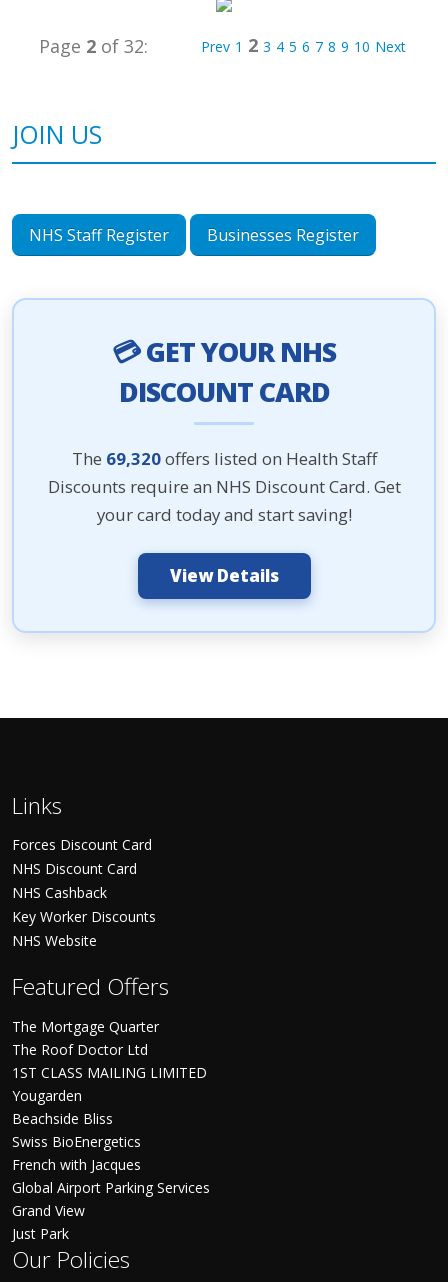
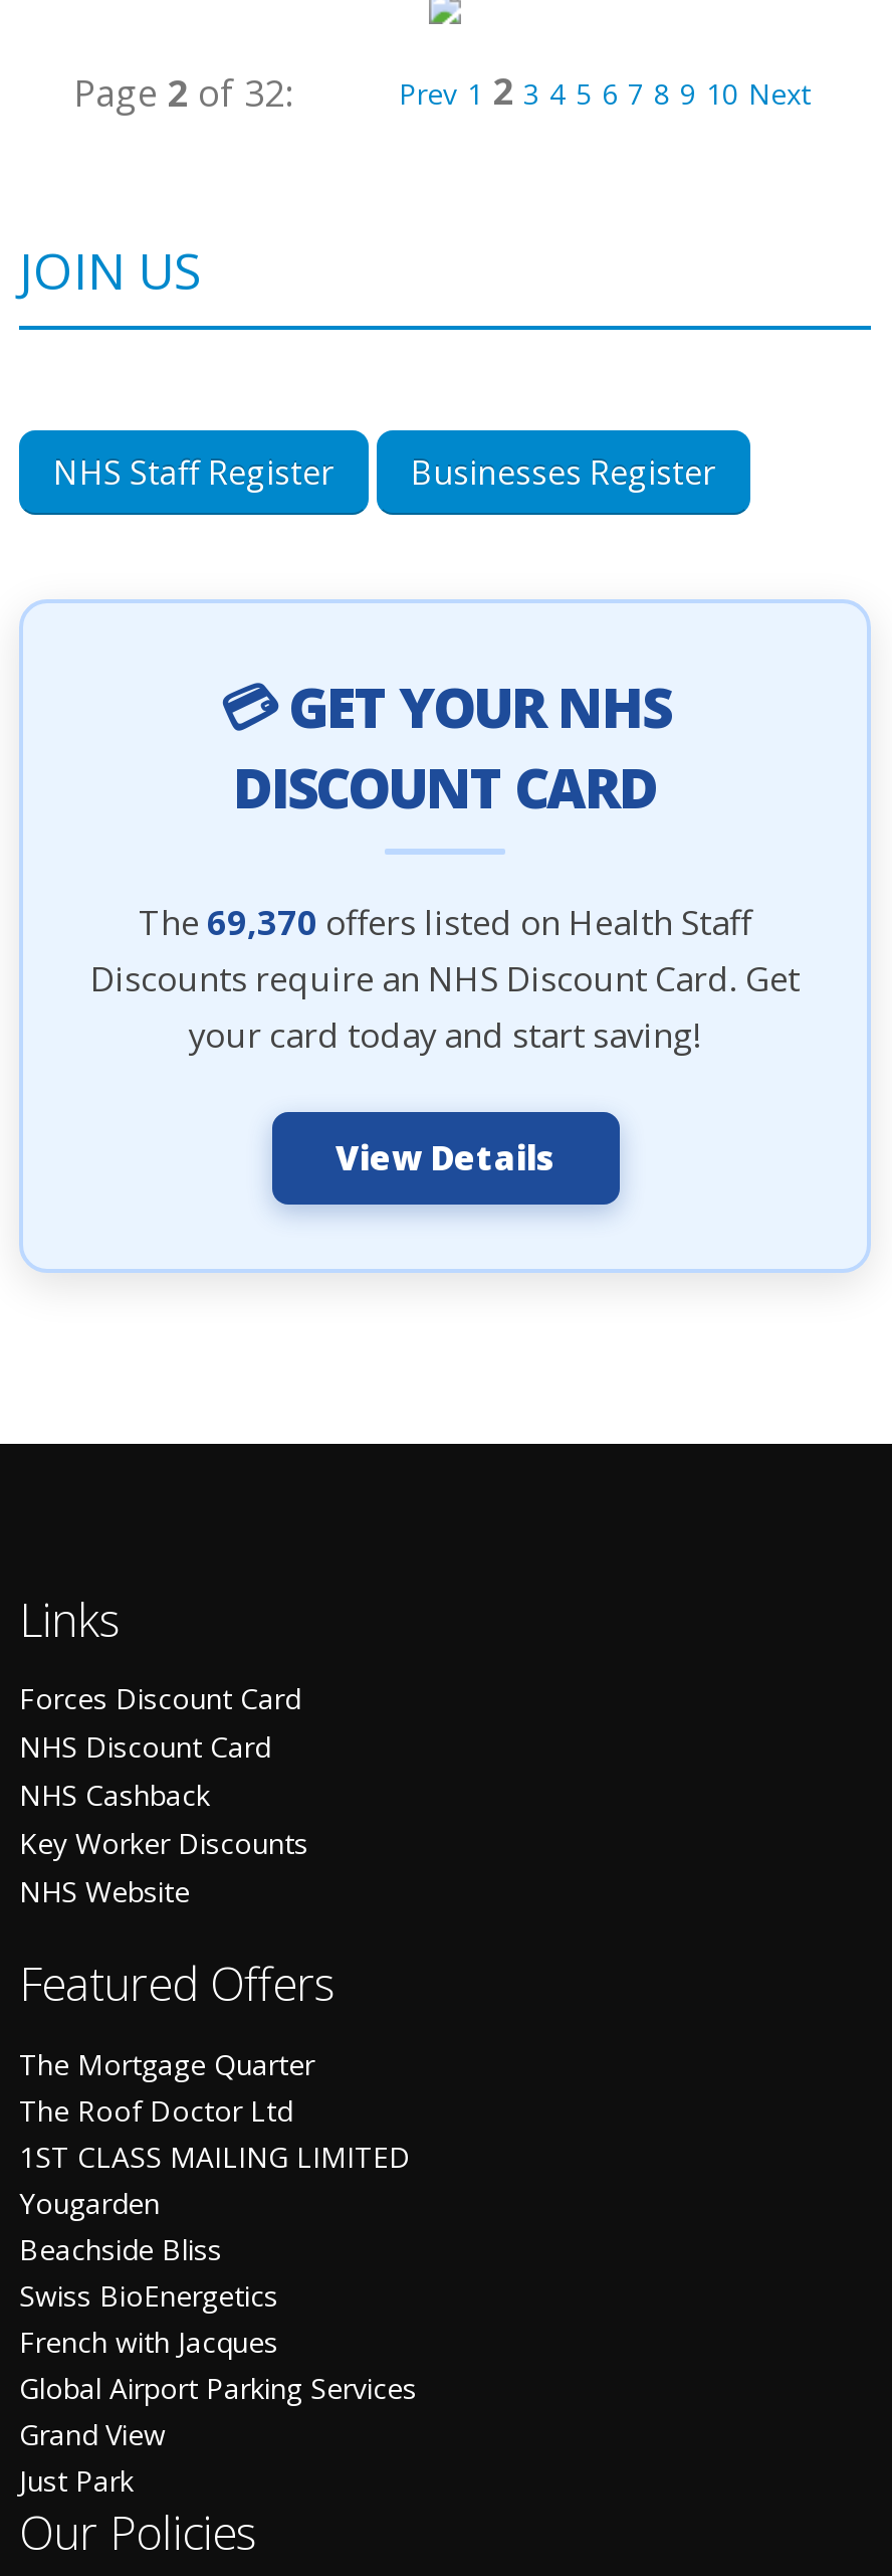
[71,447,376,470] The 69,320 offers listed on Health Staff -> [139,899,751,945] The 69,370 offers listed on Health Staff

